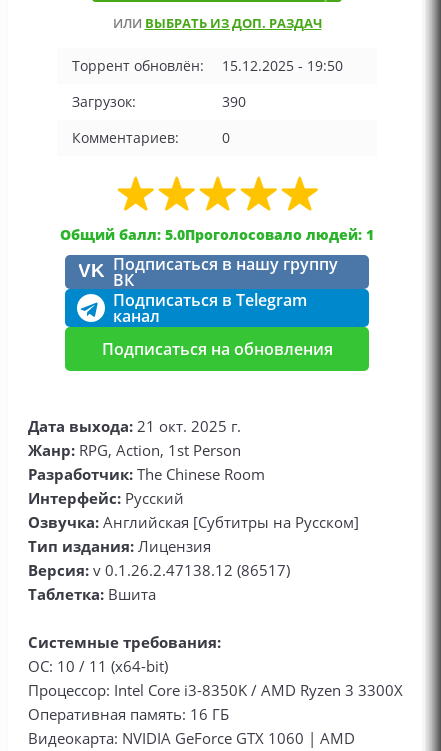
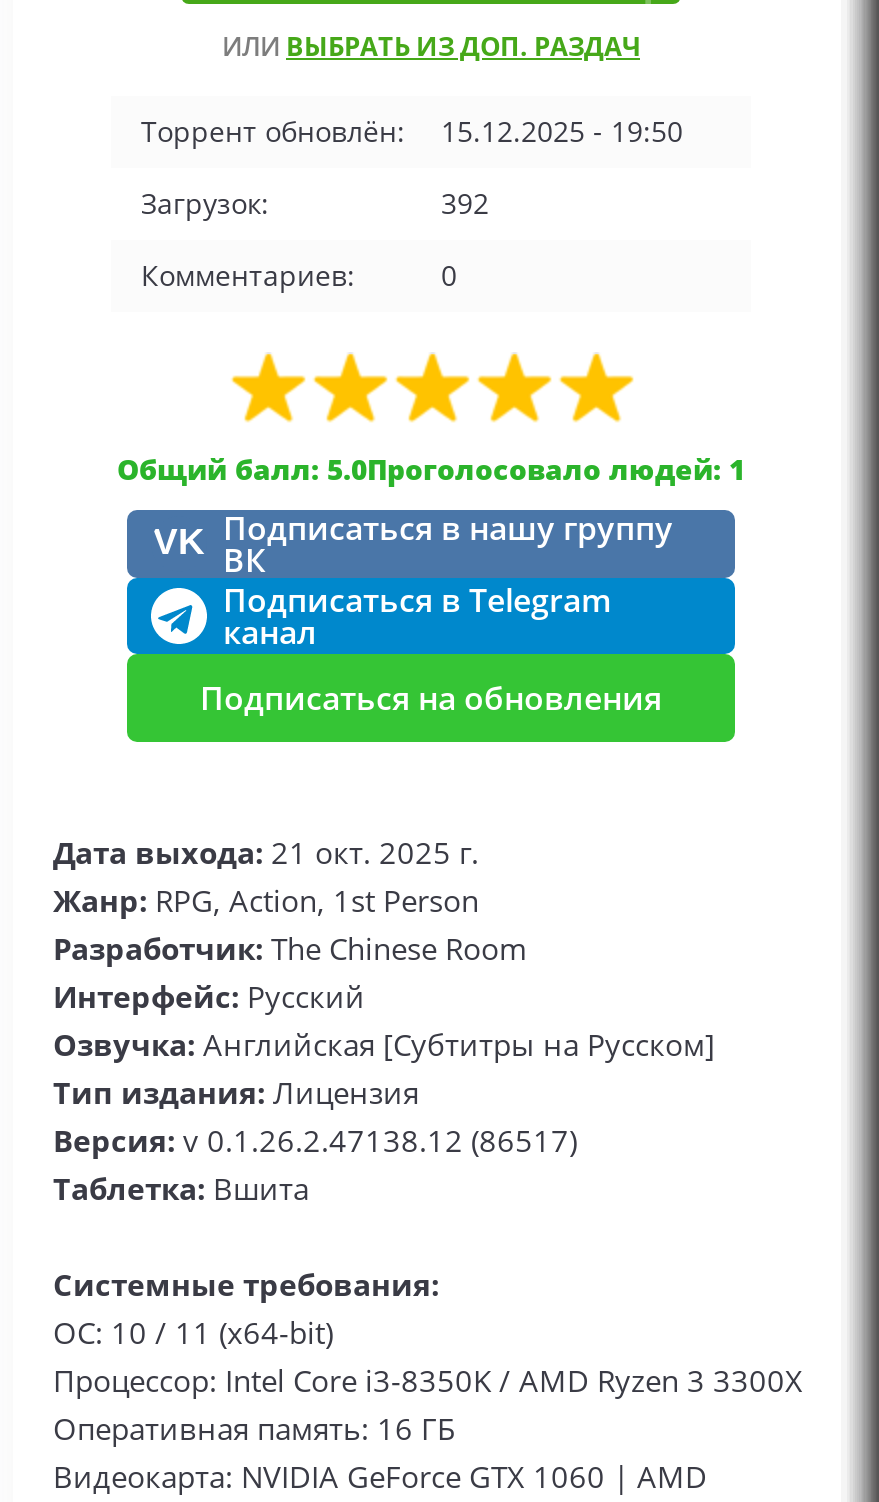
[222,92,246,111] 390 -> [441,184,489,222] 392

